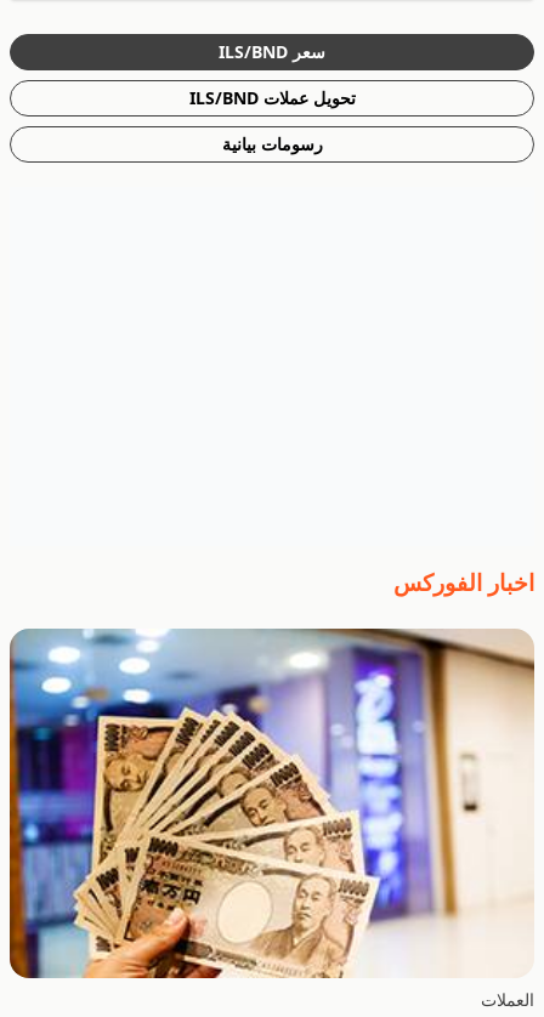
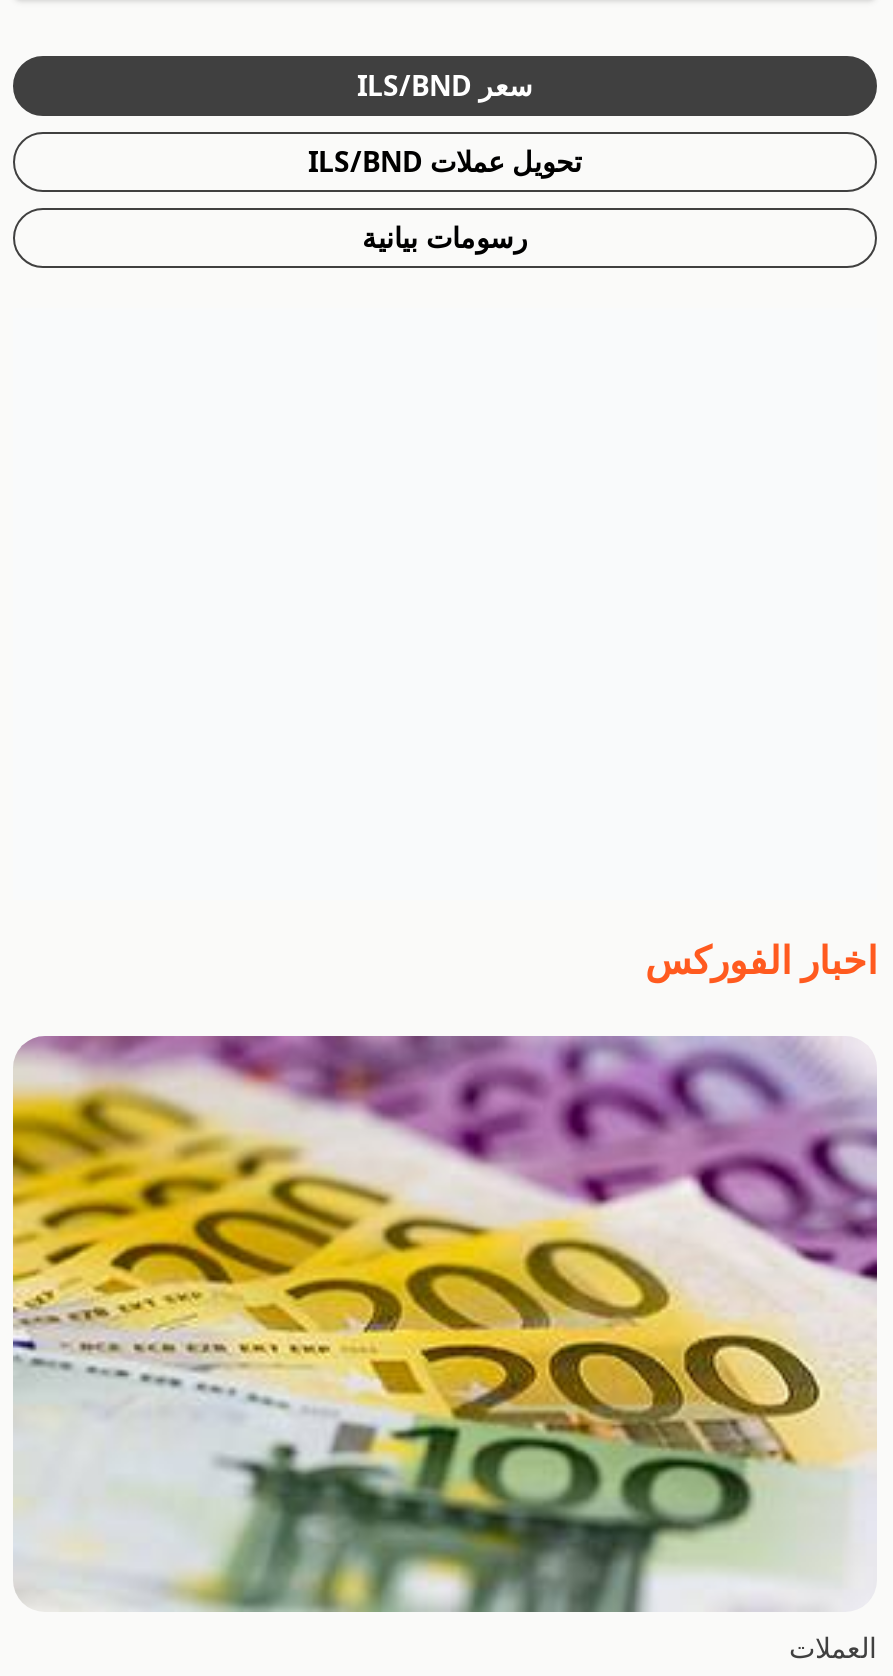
[8,627,535,979] [image] -> [11,1034,879,1614] [image]

